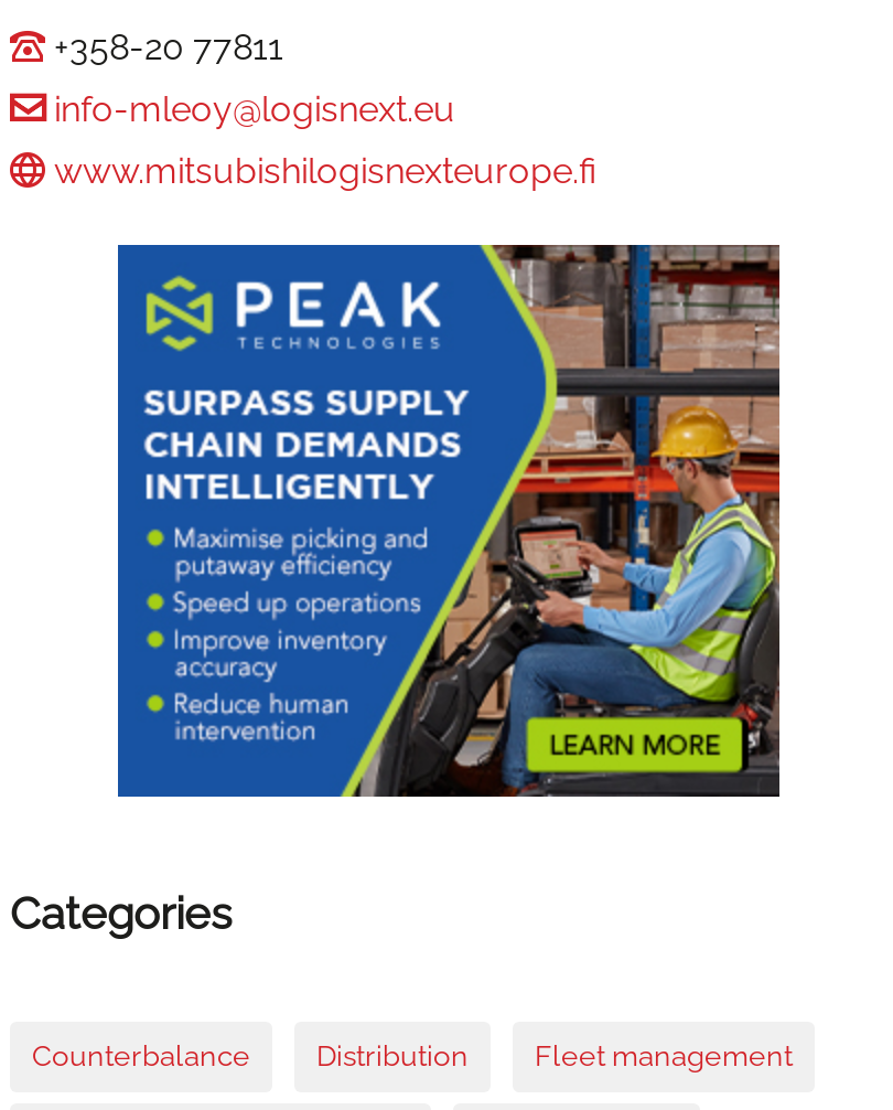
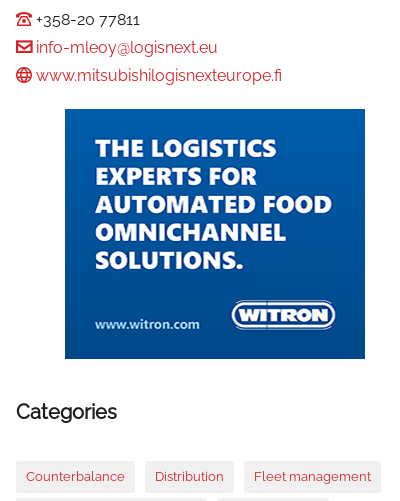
[140,243,782,799] [image] -> [76,108,366,360] [image]

